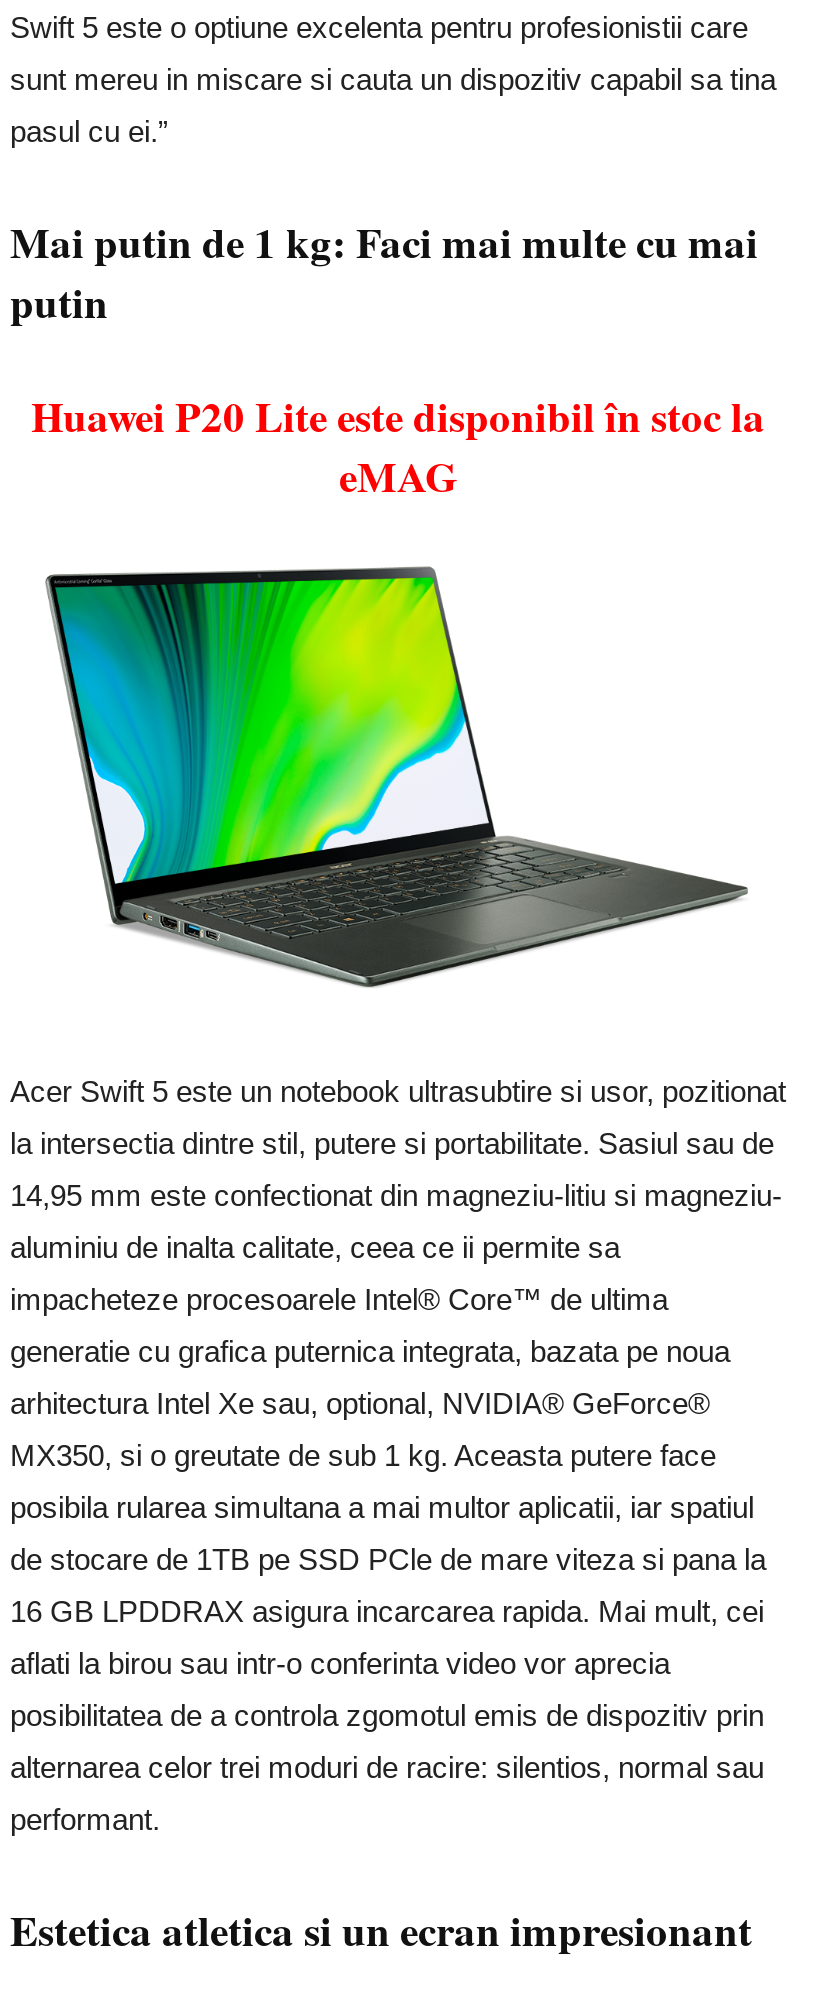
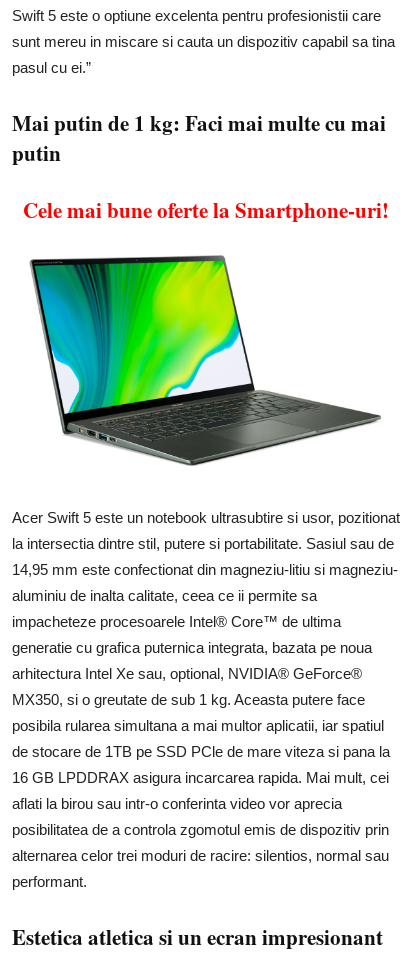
[31,385,765,505] Huawei P20 Lite este disponibil în stoc la | eMAG -> [23,195,389,225] Cele mai bune oferte la Smartphone-uri!

